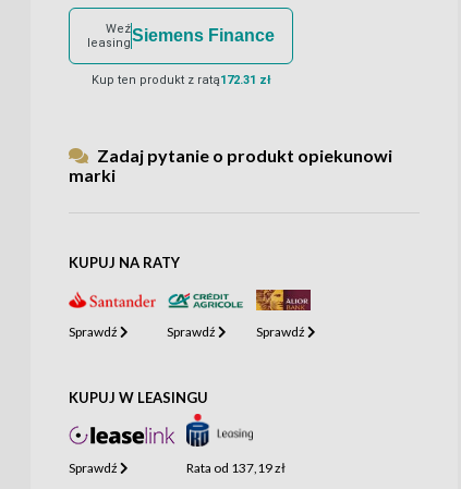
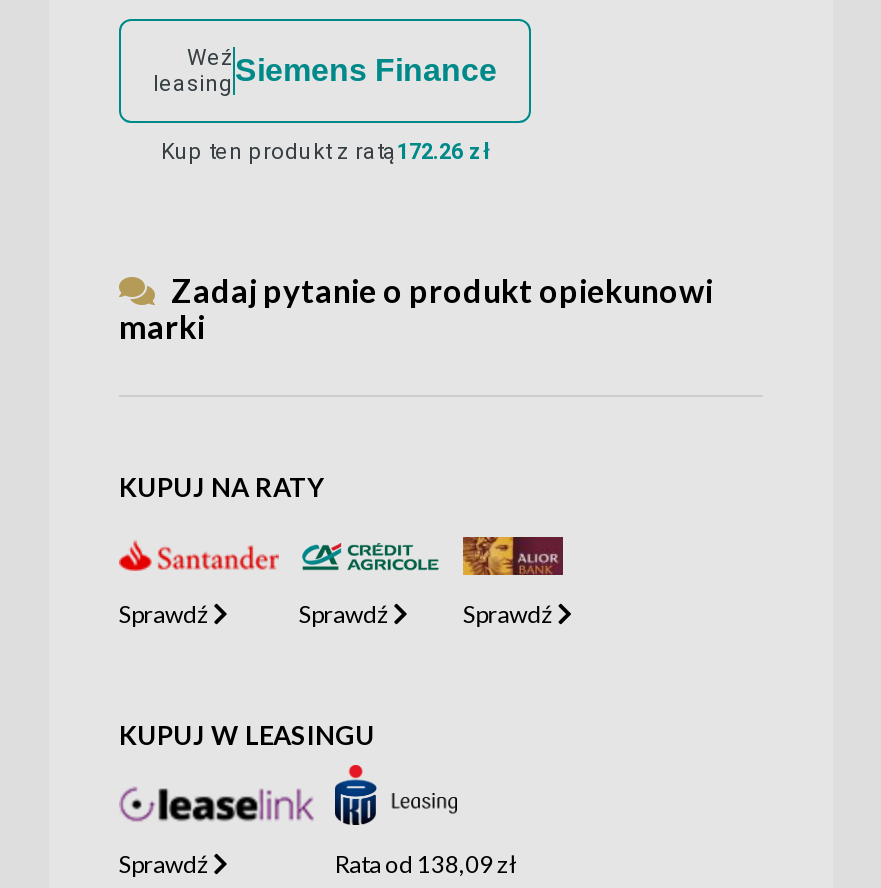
[92,73,270,87] Kup ten produkt z ratą 172.31 zł -> [161,138,489,164] Kup ten produkt z ratą 172.26 zł
[186,459,286,475] Rata od 137,19 zł -> [335,848,517,878] Rata od 138,09 zł

